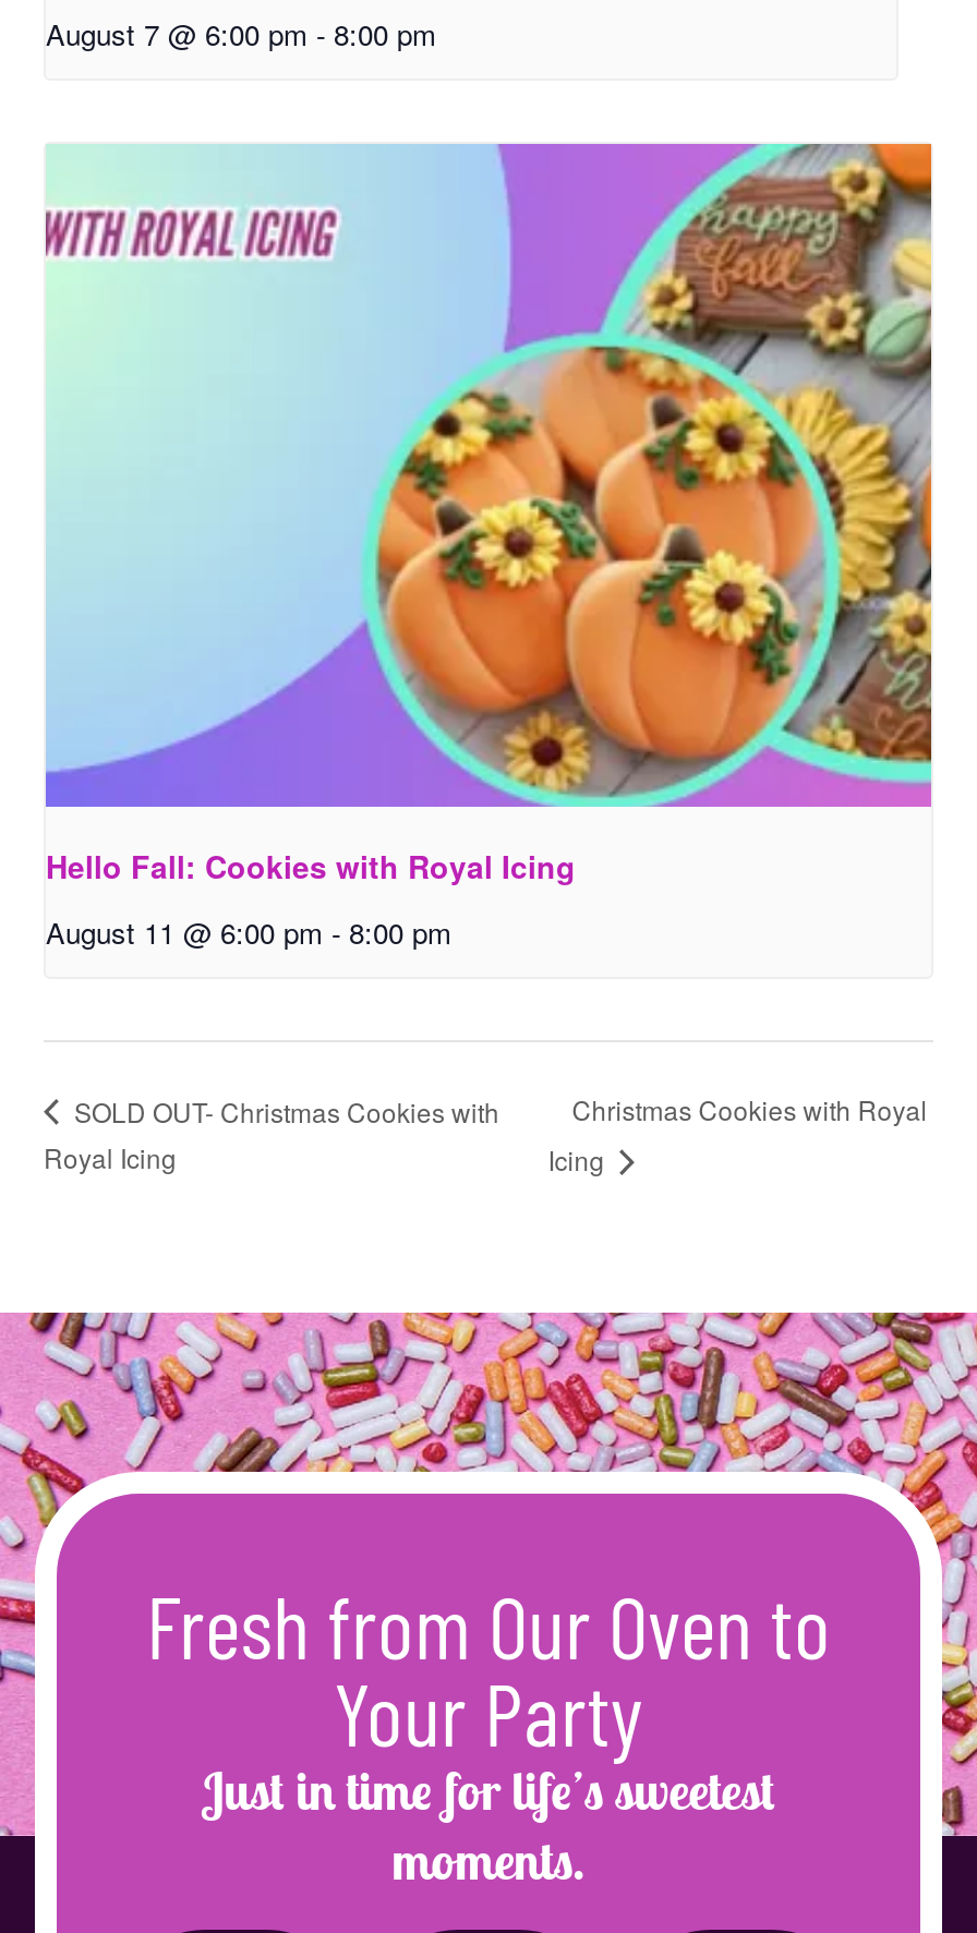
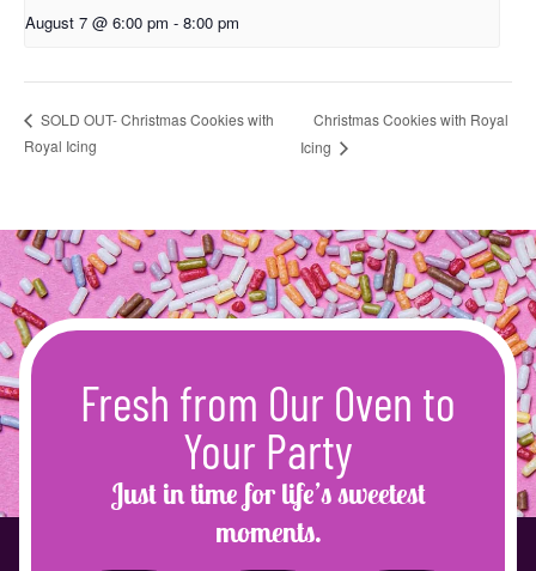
[44,141,933,953] [image] | Hello Fall: Cookies with Royal Icing | August 11 @ 6:00 pm - 8:00 pm -> none

